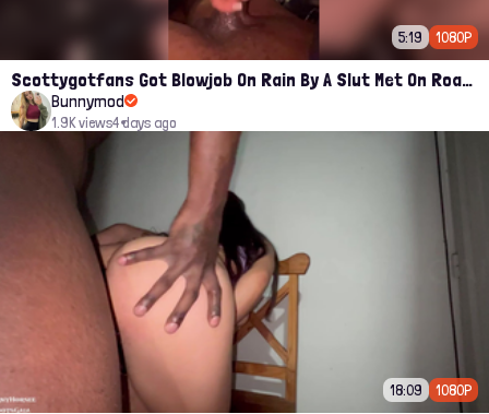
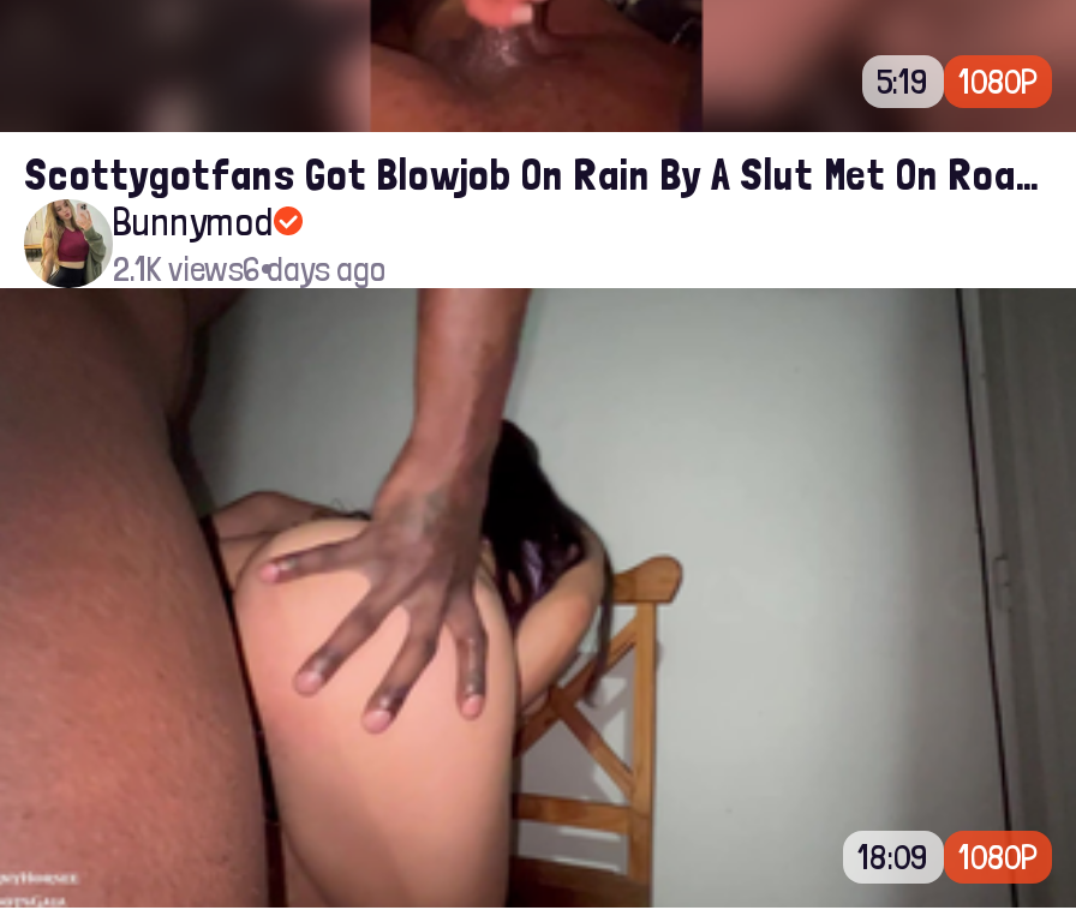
[51,113,176,131] 1.9K views4 days ago -> [113,249,384,287] 2.1K views6 days ago

